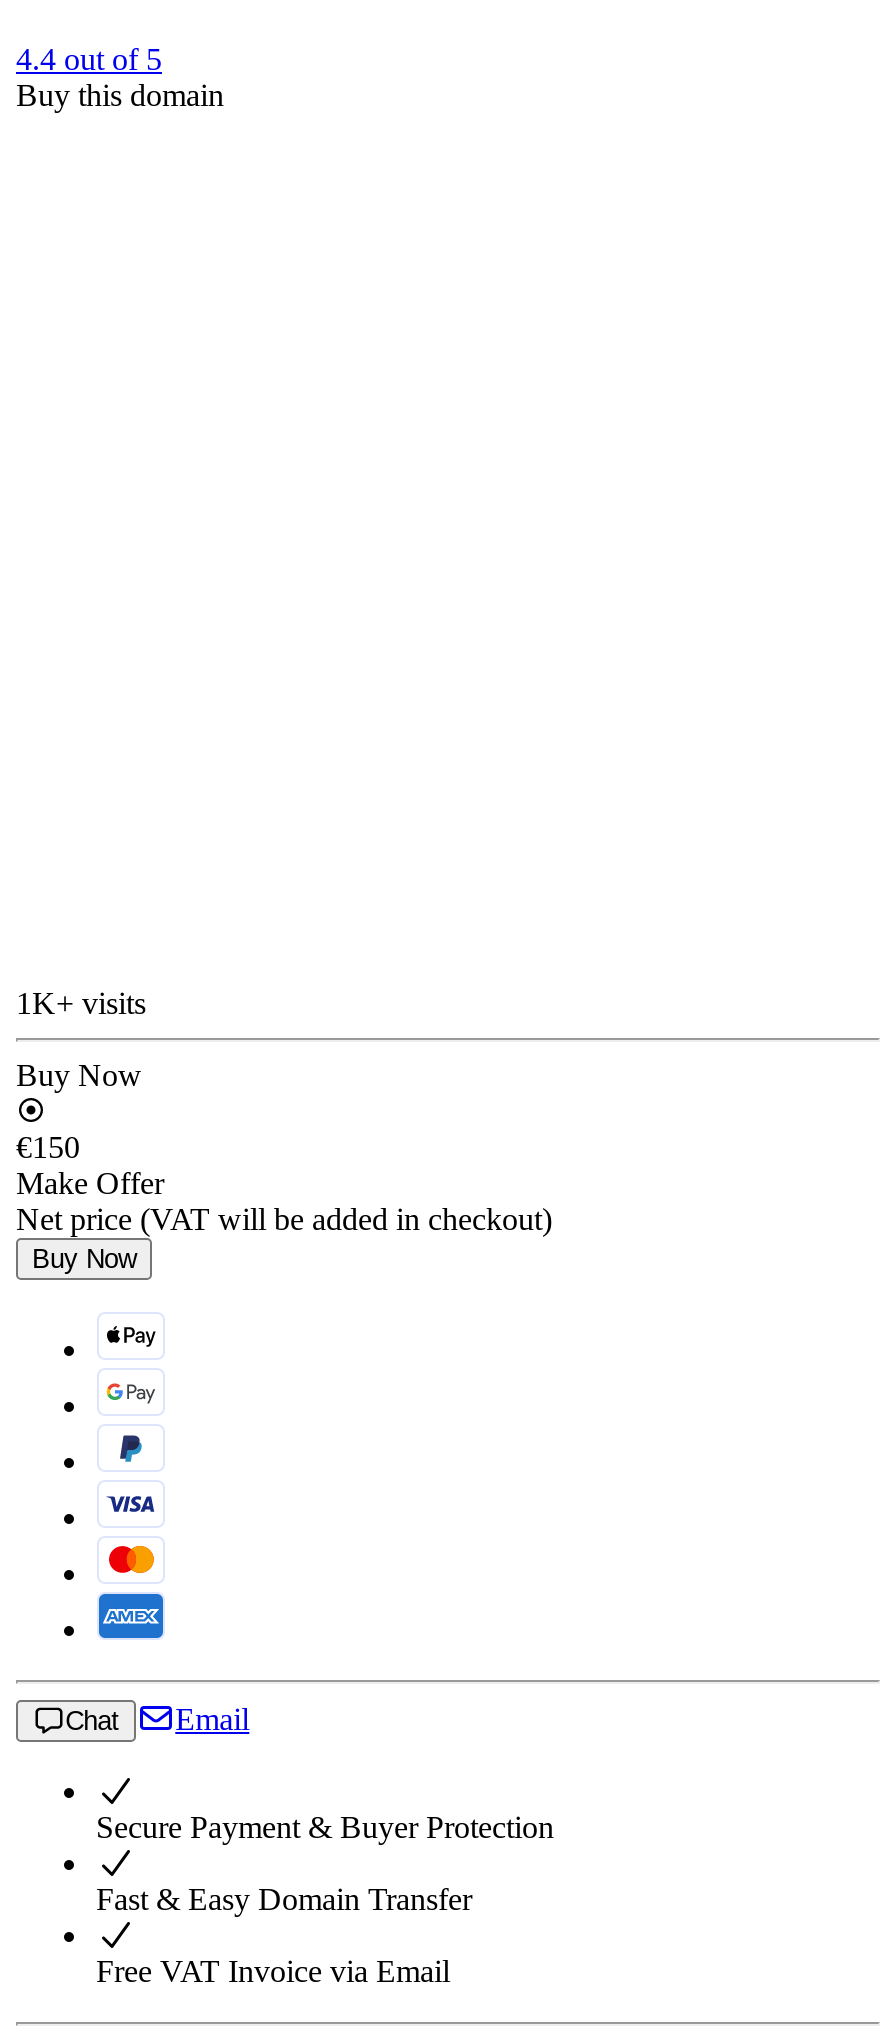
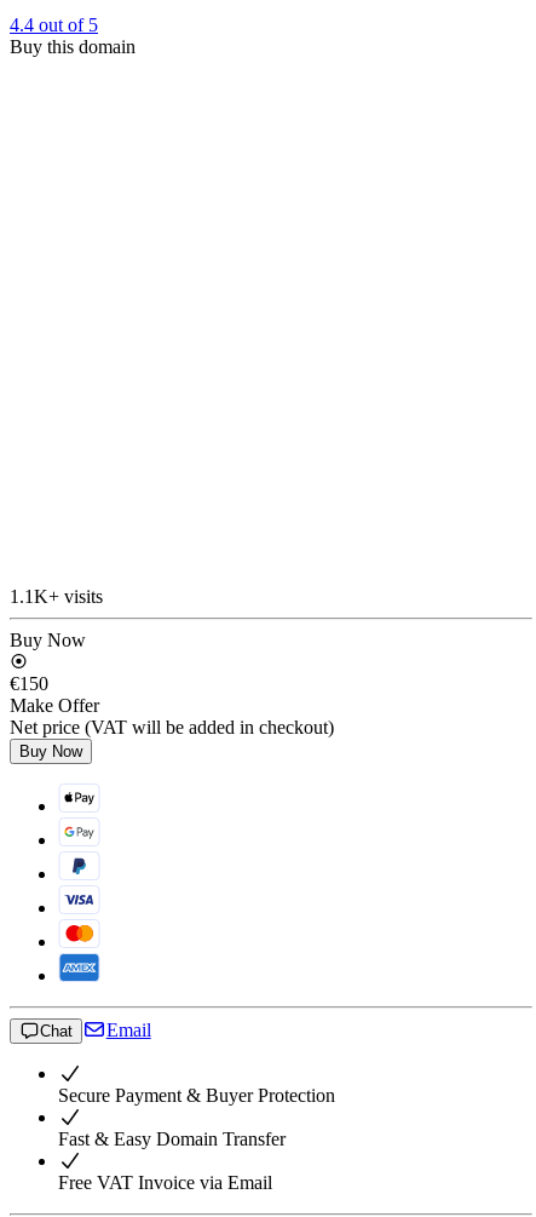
[16,985,146,1019] 1K+ visits -> [10,586,103,606] 1.1K+ visits

